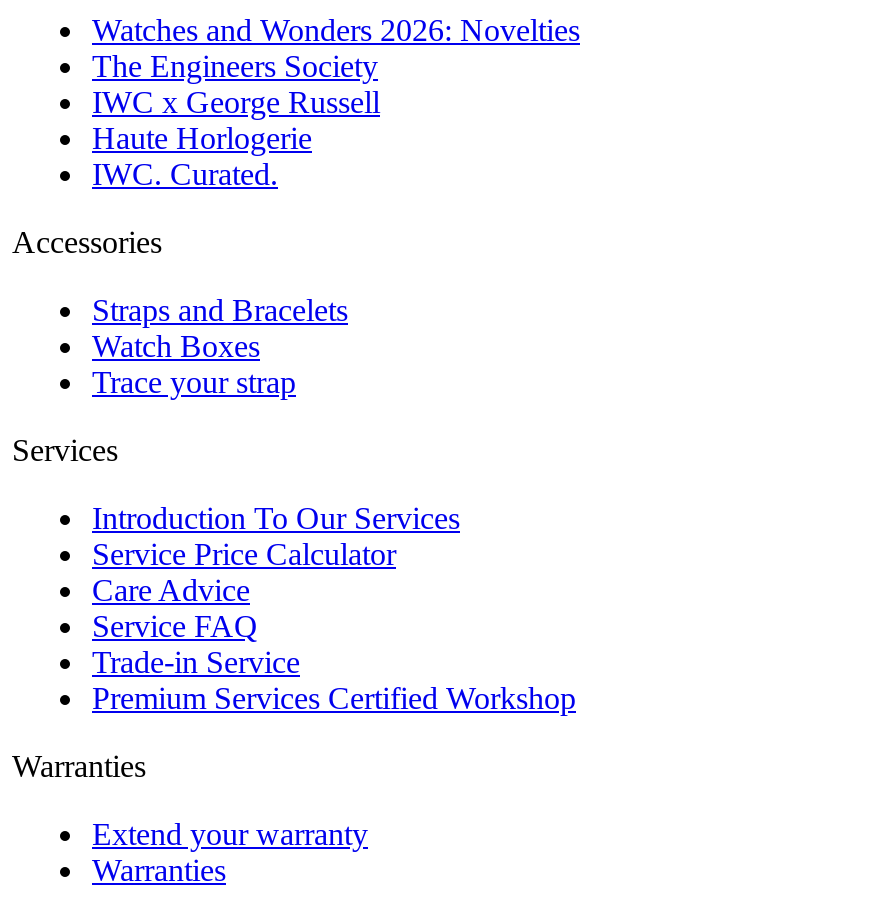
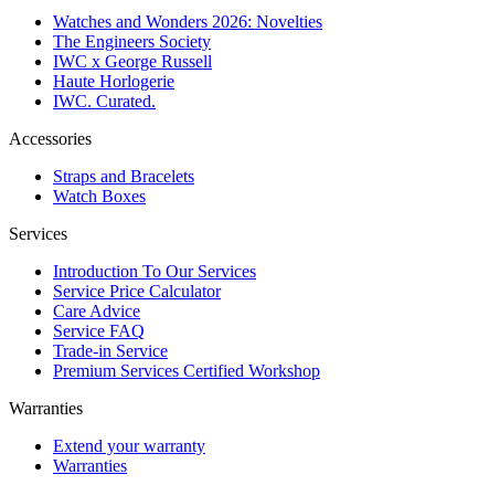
[92,365,296,399] Trace your strap -> none

